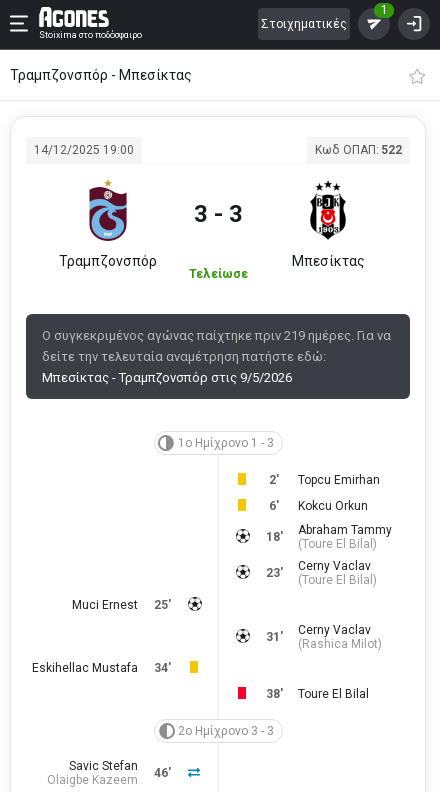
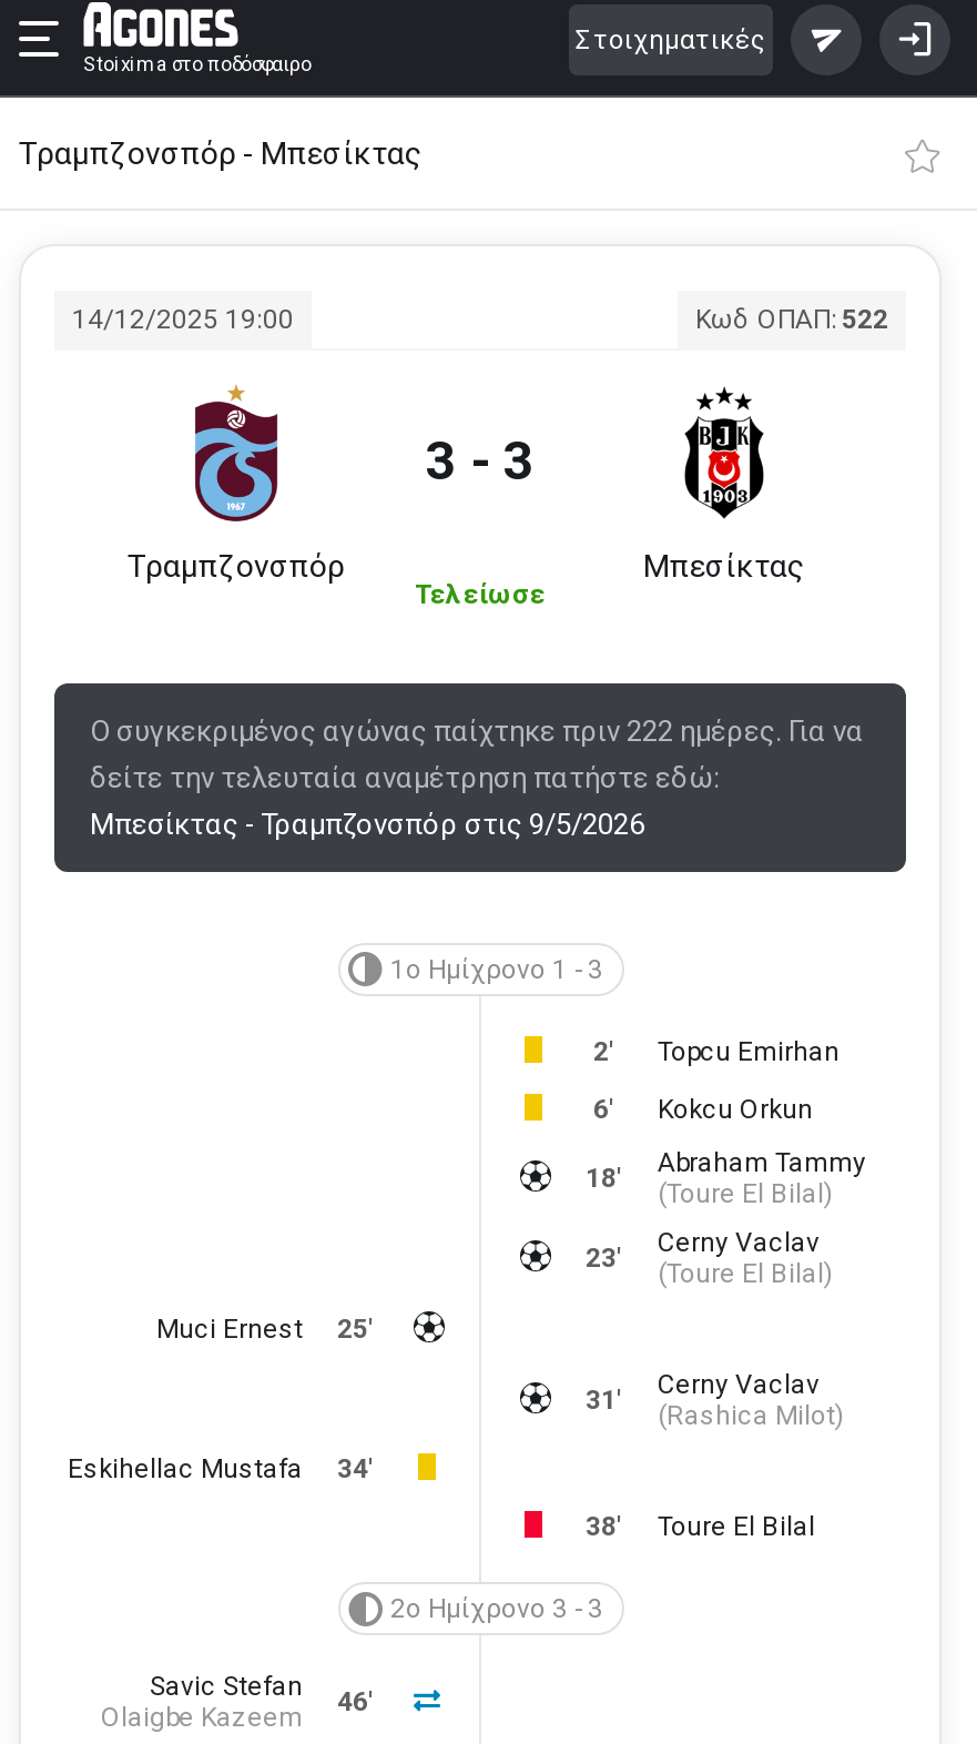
[380,2,387,16] 1 -> none
[42,328,391,343] Ο συγκεκριμένος αγώνας παίχτηκε πριν 219 ημέρες. Για να -> [90,714,864,748] Ο συγκεκριμένος αγώνας παίχτηκε πριν 222 ημέρες. Για να

